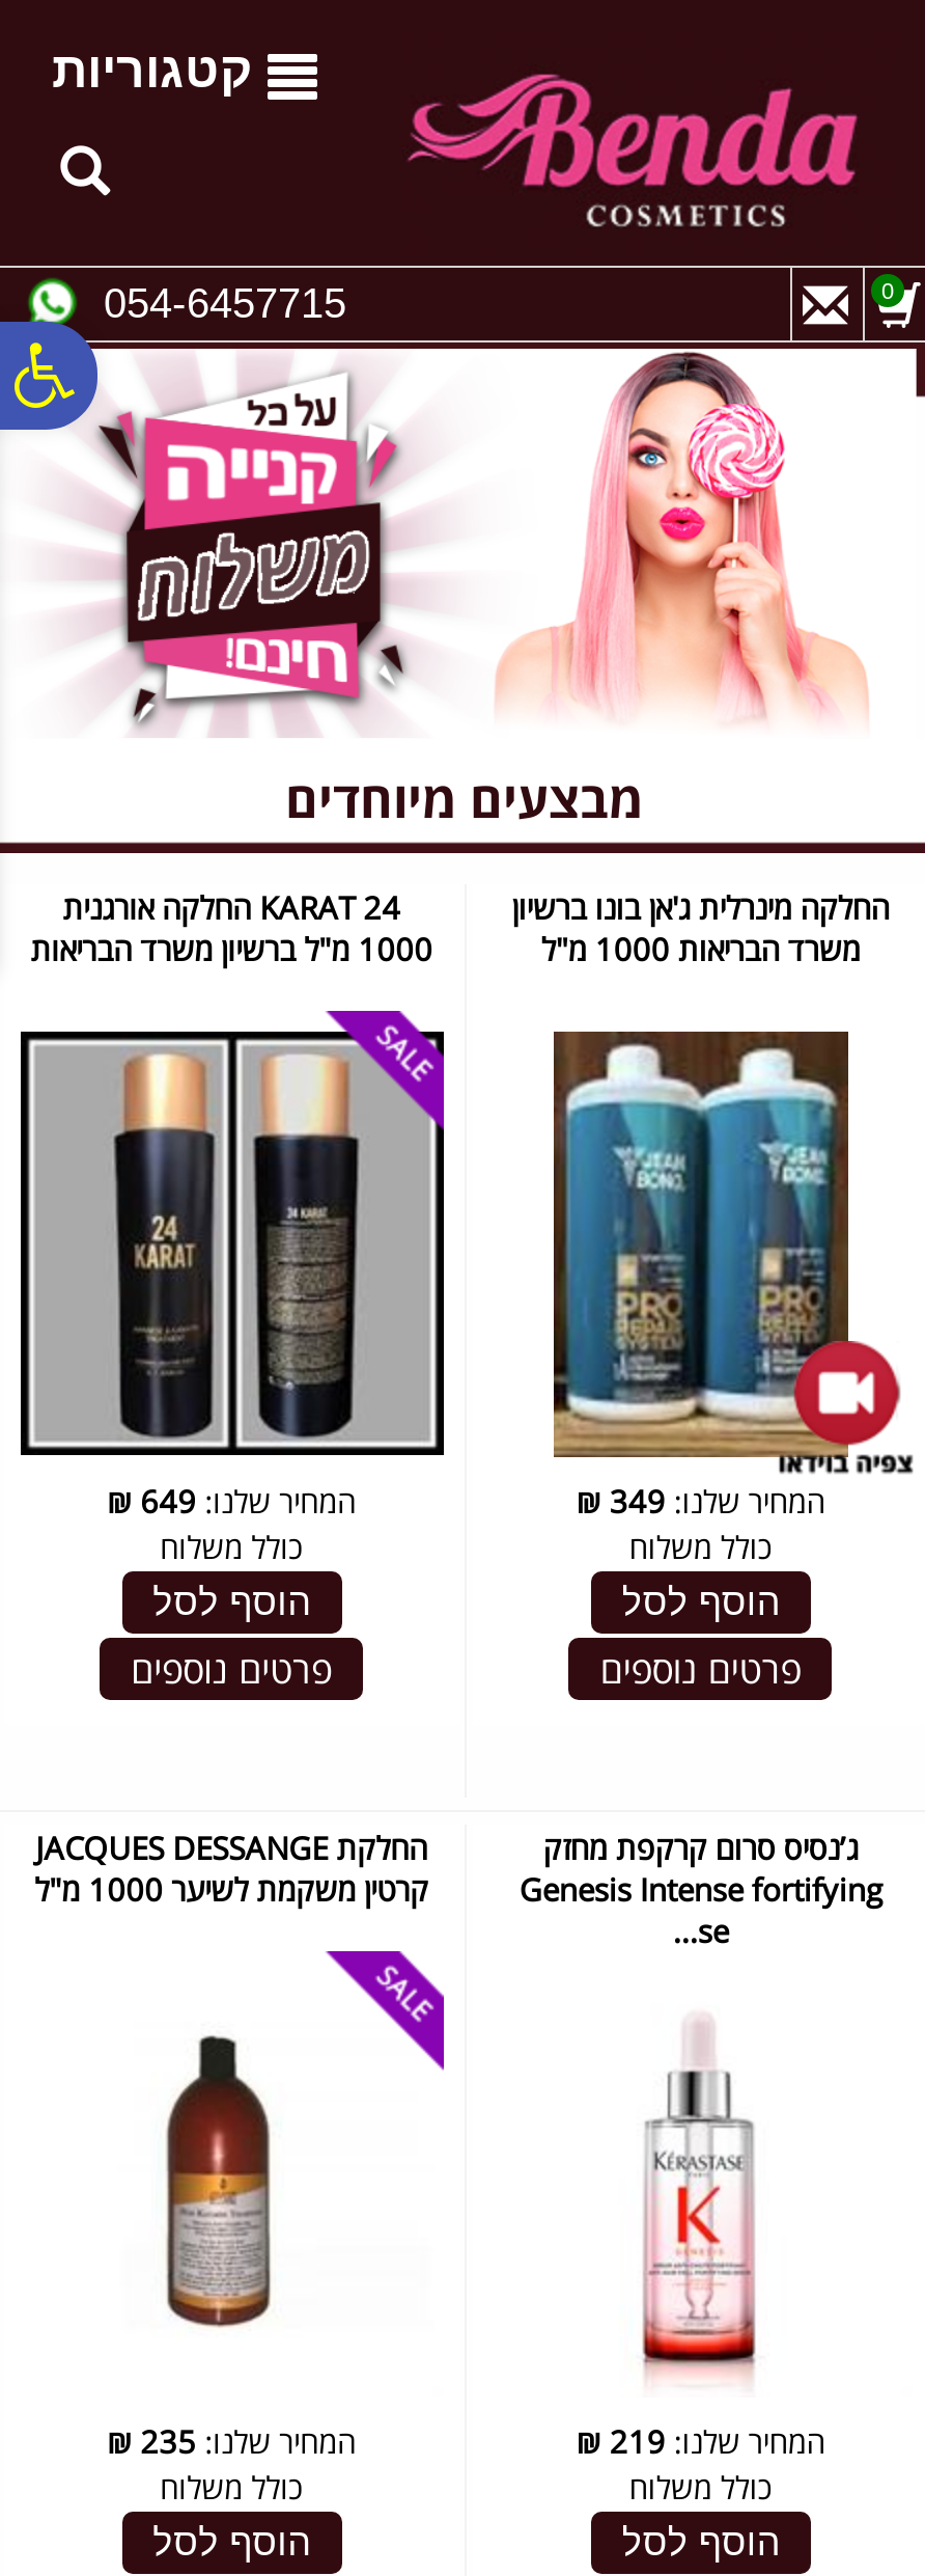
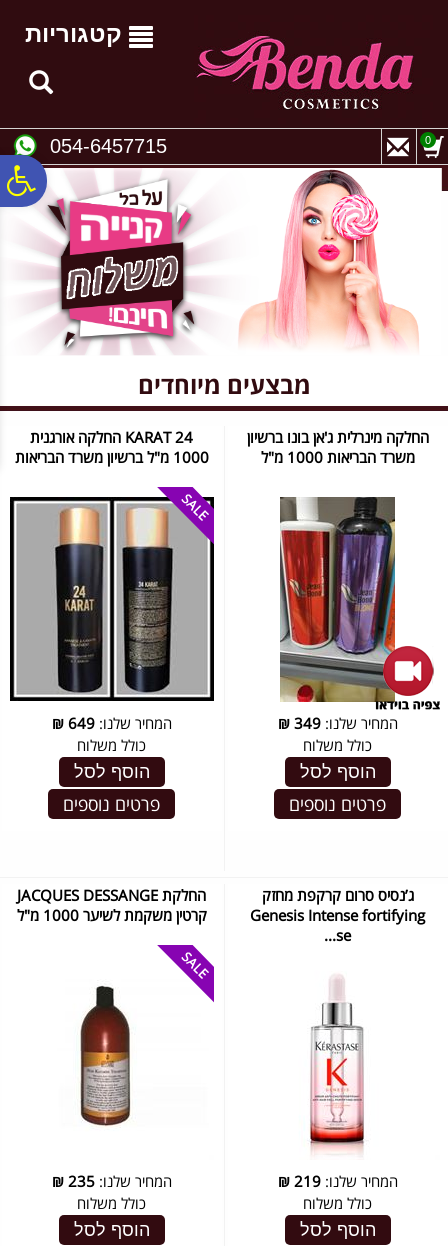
[552,1030,850,1459] [image] -> [267,497,409,703] [image]

